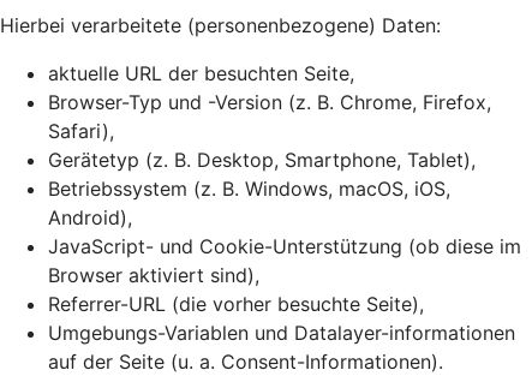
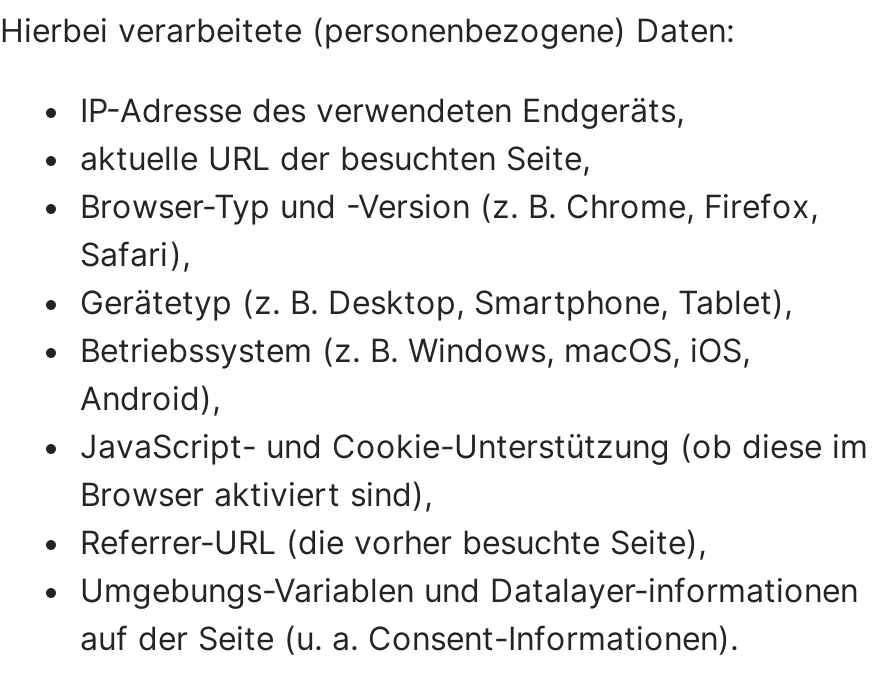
none -> [80,90,684,130] IP-Adresse des verwendeten Endgeräts,

